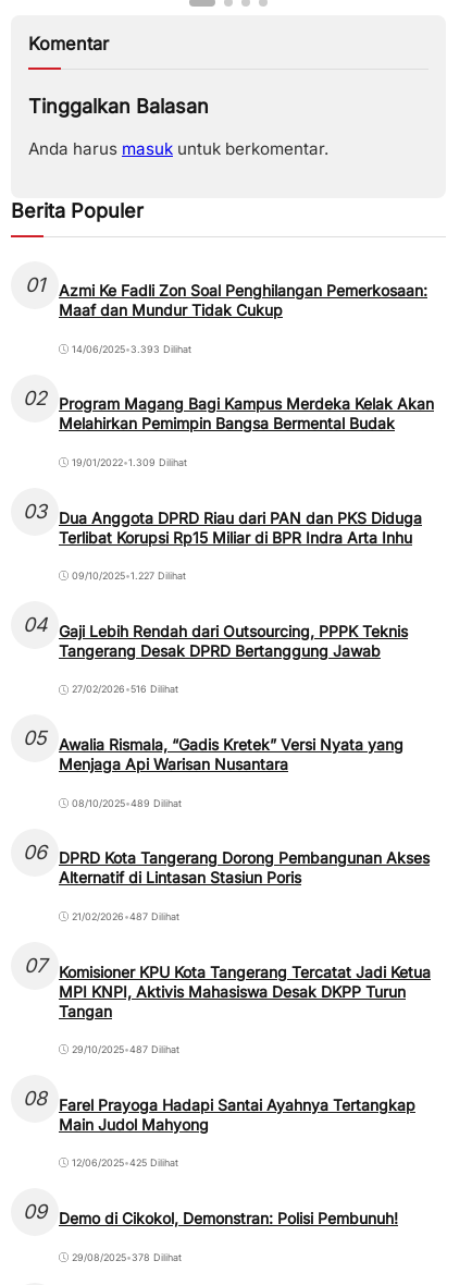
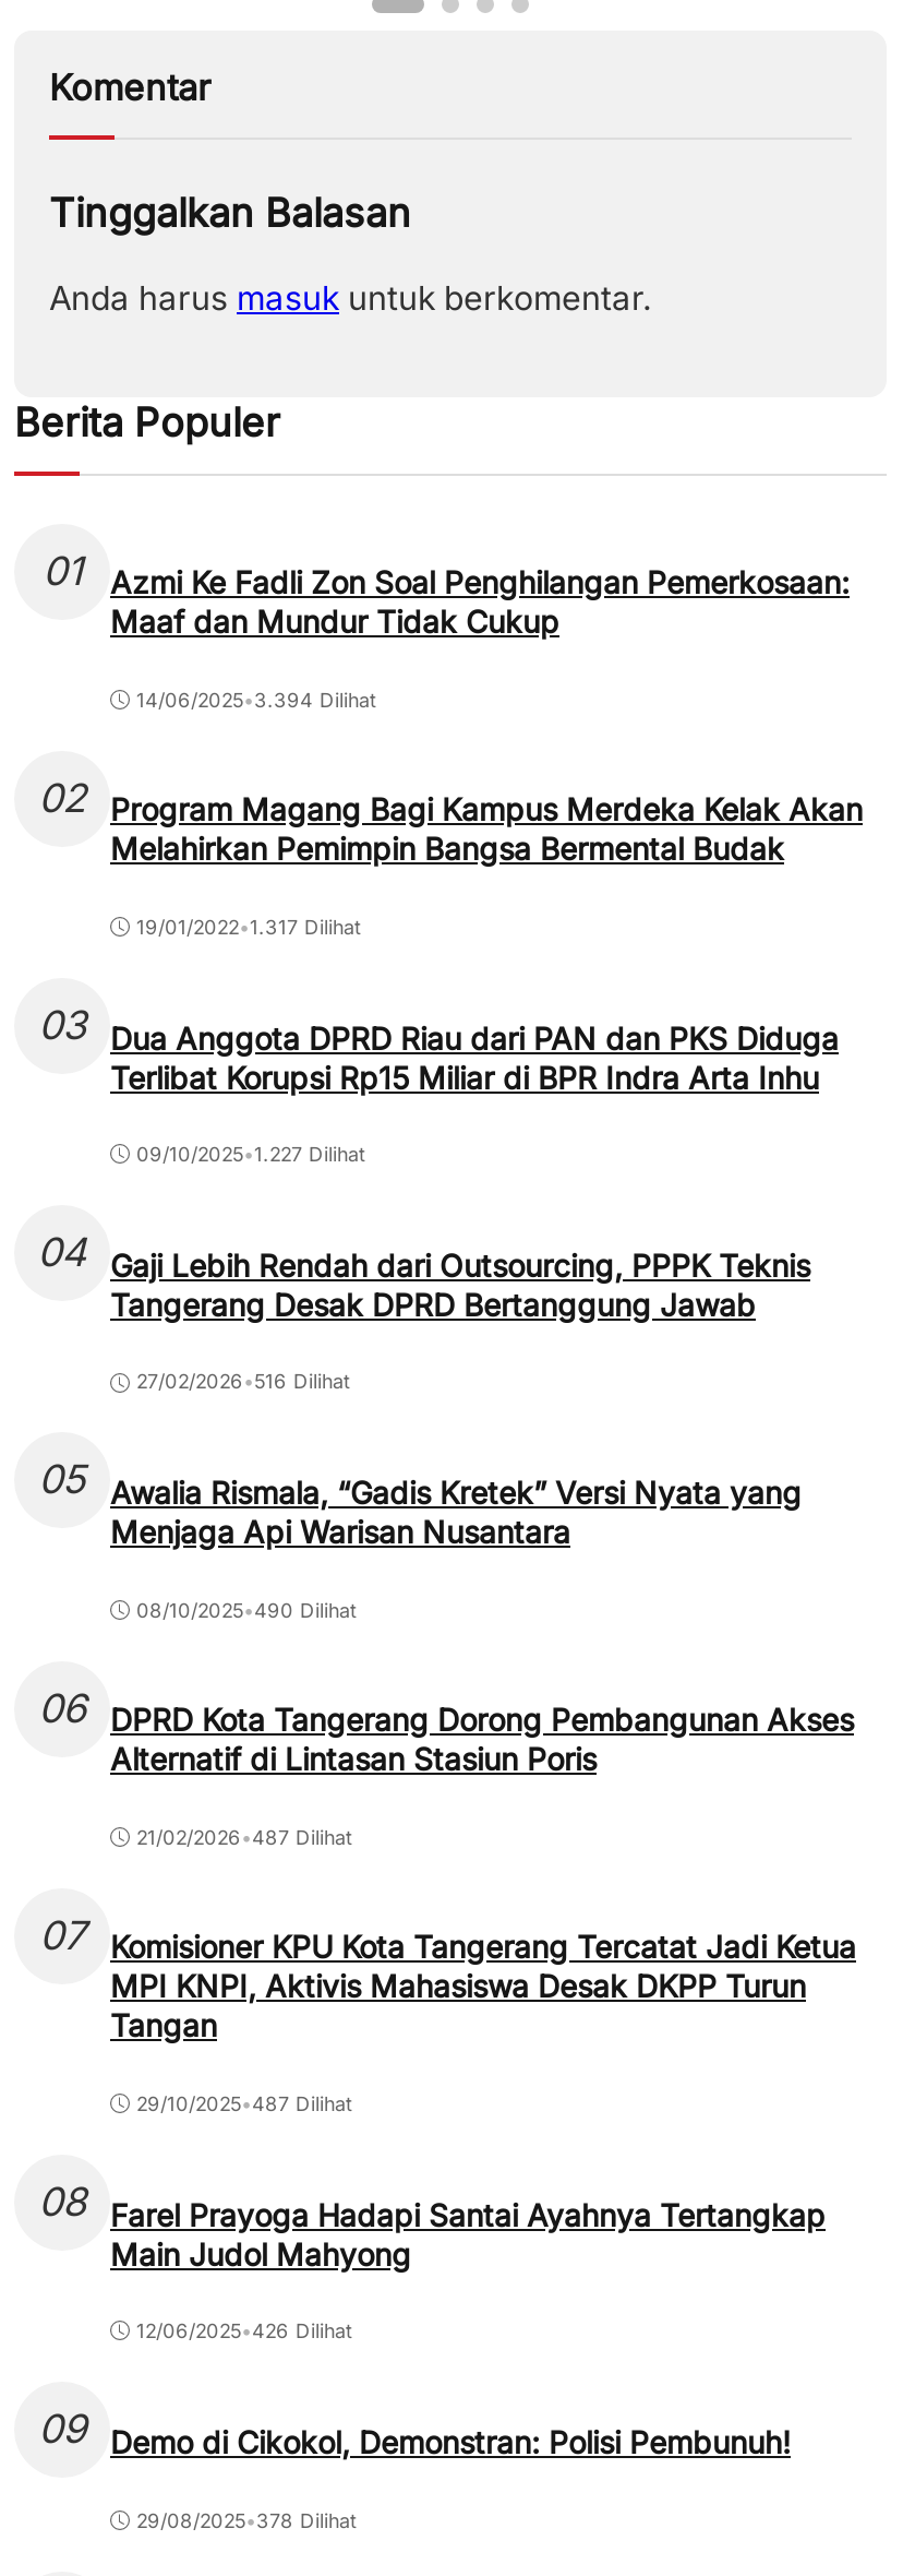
[72,343,191,355] 14/06/2025•3.393 Dilihat -> [136,687,376,711] 14/06/2025•3.394 Dilihat
[72,456,187,468] 19/01/2022•1.309 Dilihat -> [136,915,361,939] 19/01/2022•1.317 Dilihat
[72,797,182,809] 08/10/2025•489 Dilihat -> [136,1597,357,1621] 08/10/2025•490 Dilihat
[72,1157,178,1169] 12/06/2025•425 Dilihat -> [136,2319,352,2343] 12/06/2025•426 Dilihat

